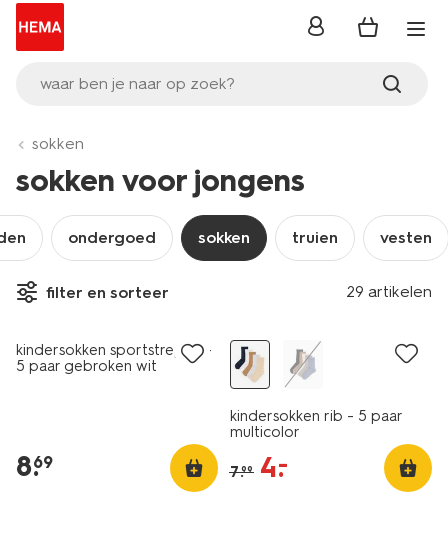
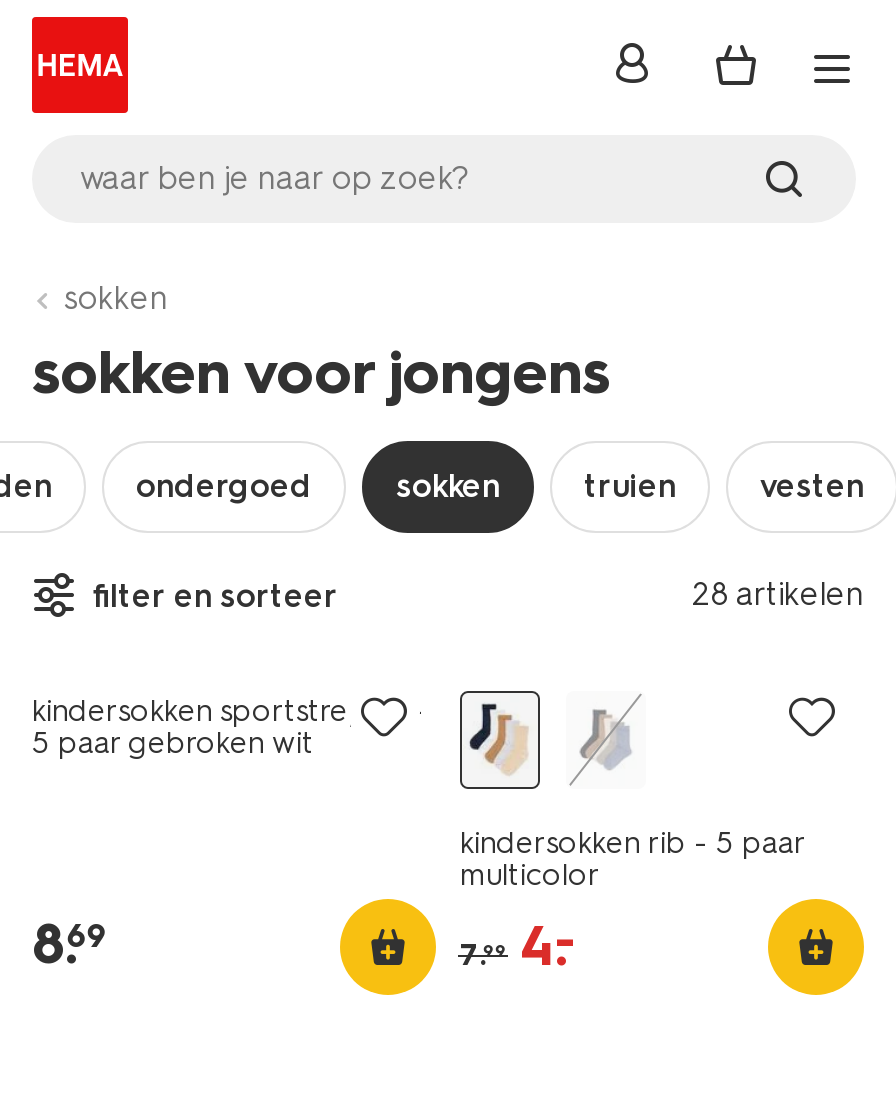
[346,282,432,301] 29 artikelen -> [692,575,864,613] 28 artikelen

